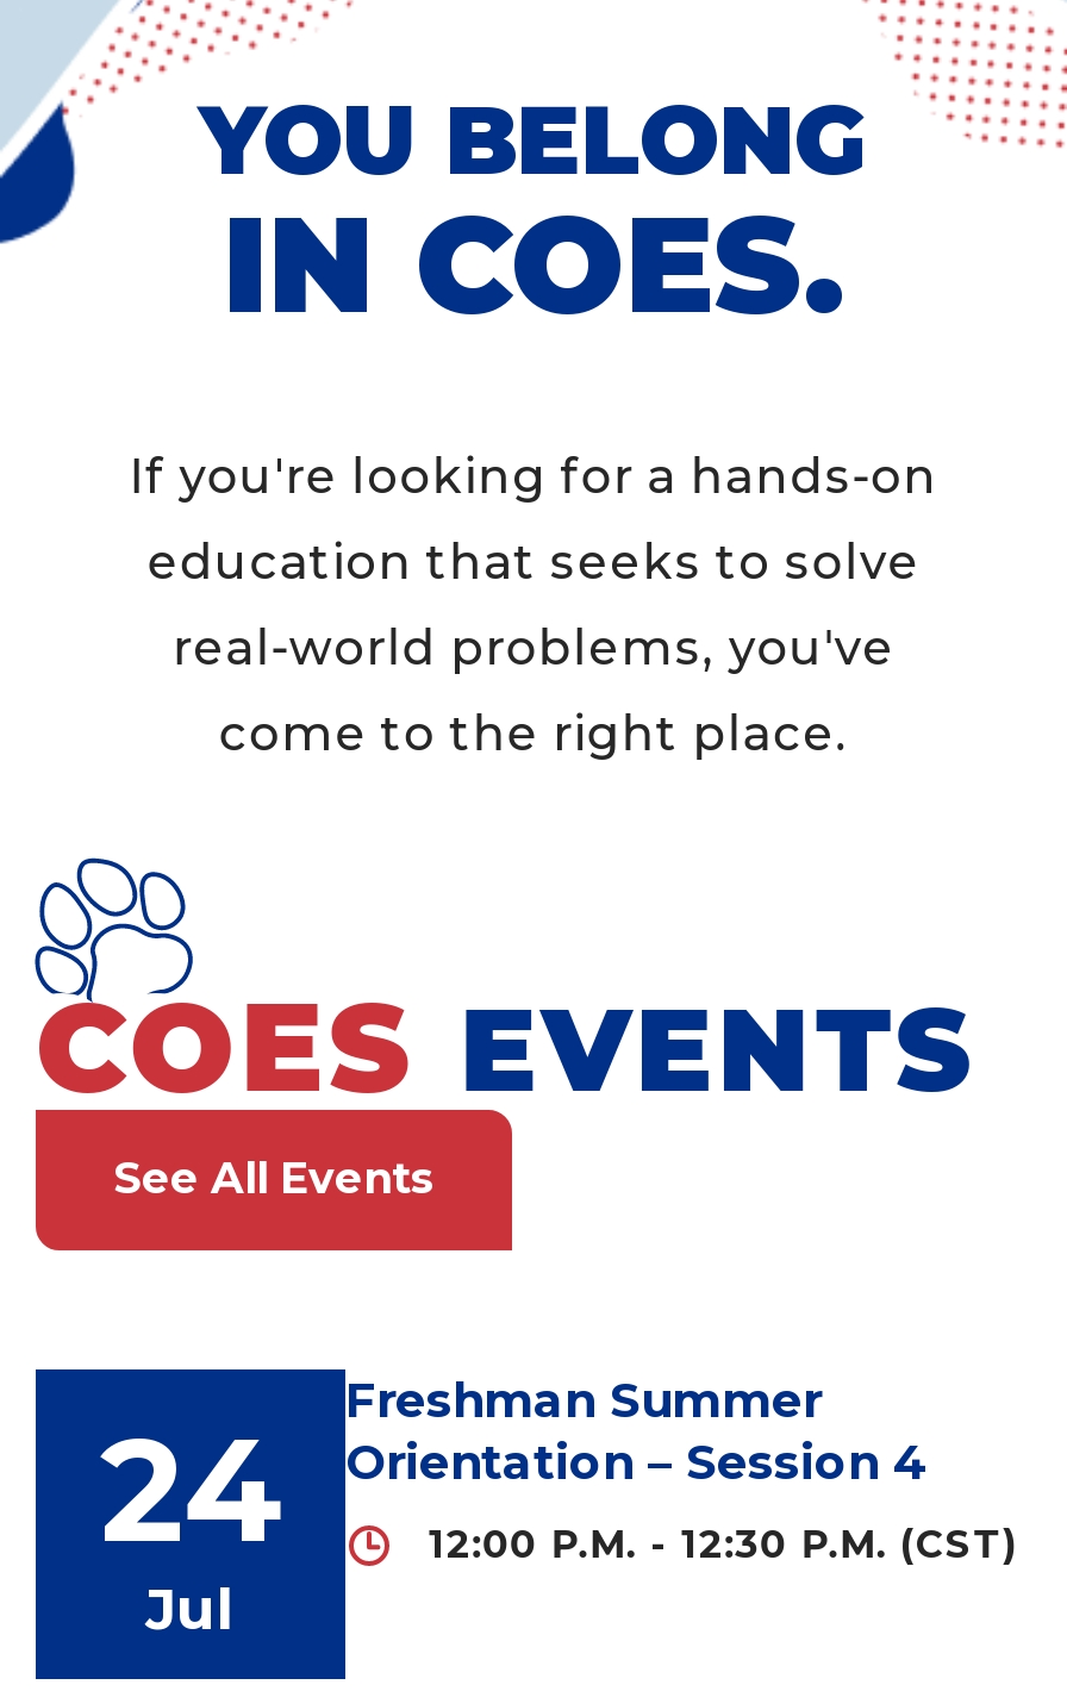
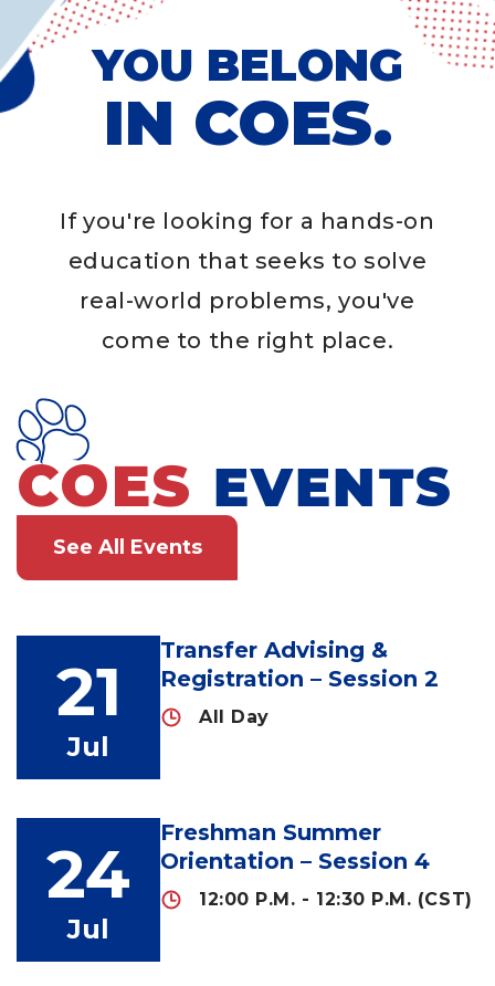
none -> [56,651,121,763] 21 | Jul
none -> [160,637,439,727] Transfer Advising & | Registration – Session 2 | All Day

